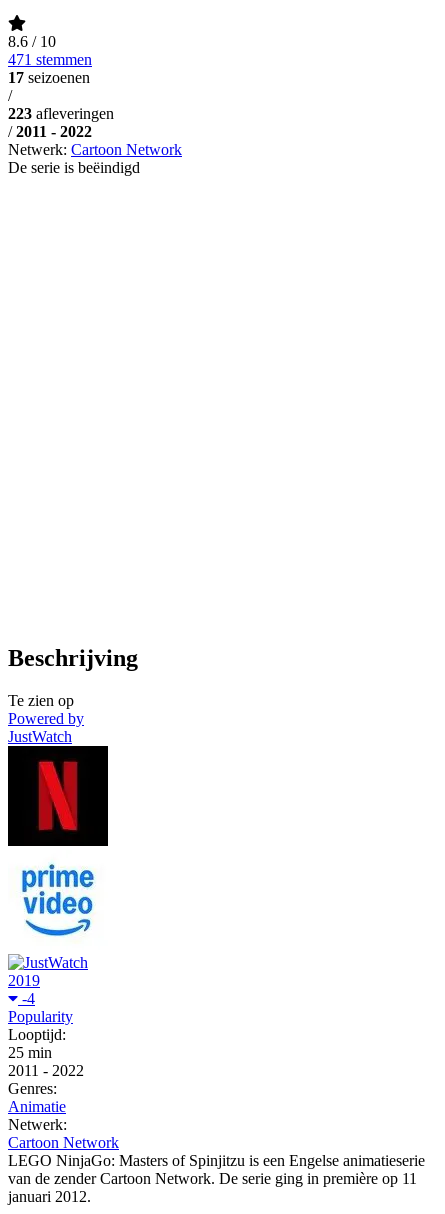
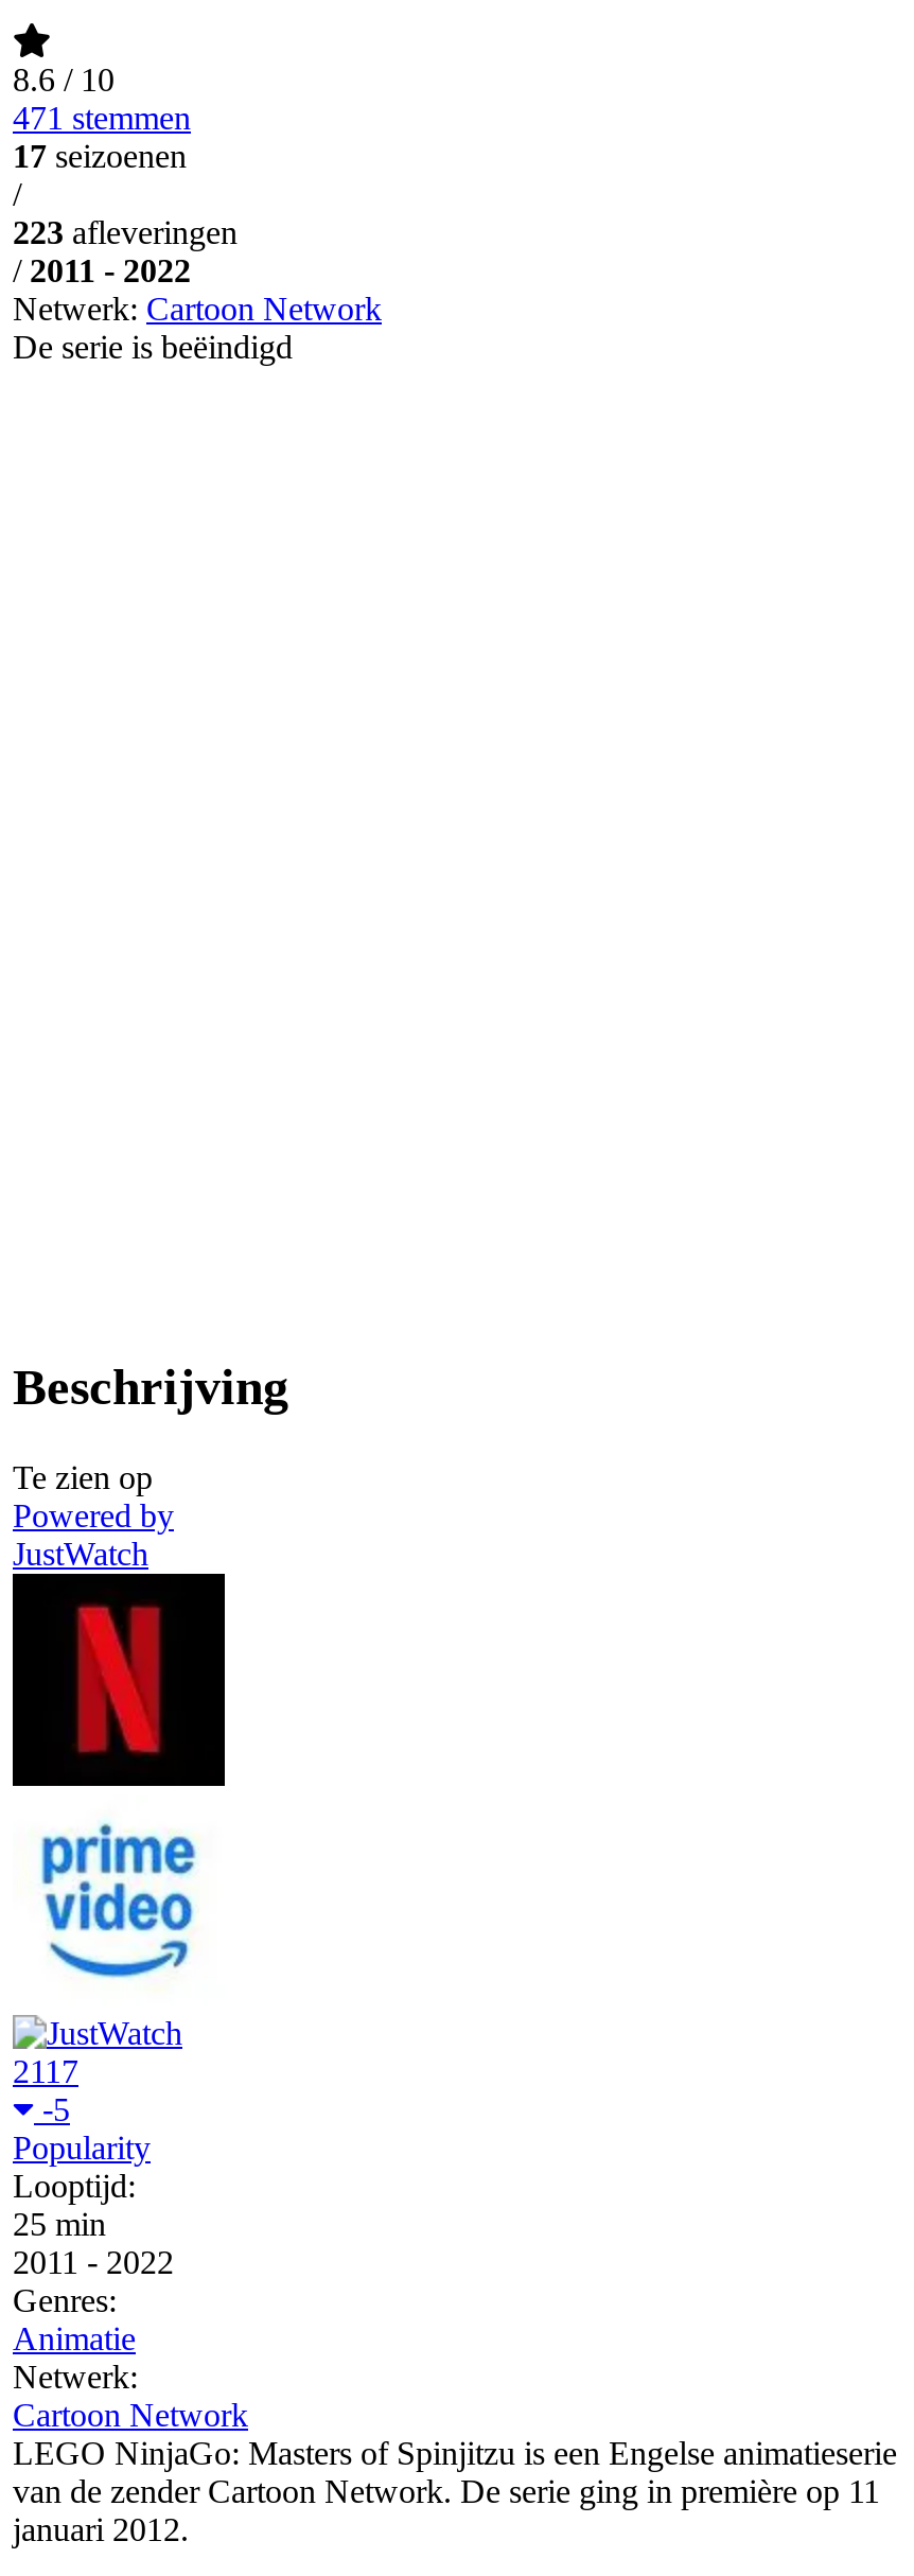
[8,971,40,988] 2019 -> [13,2052,78,2088] 2117
[18,989,35,1006] -4 -> [34,2090,70,2126] -5

